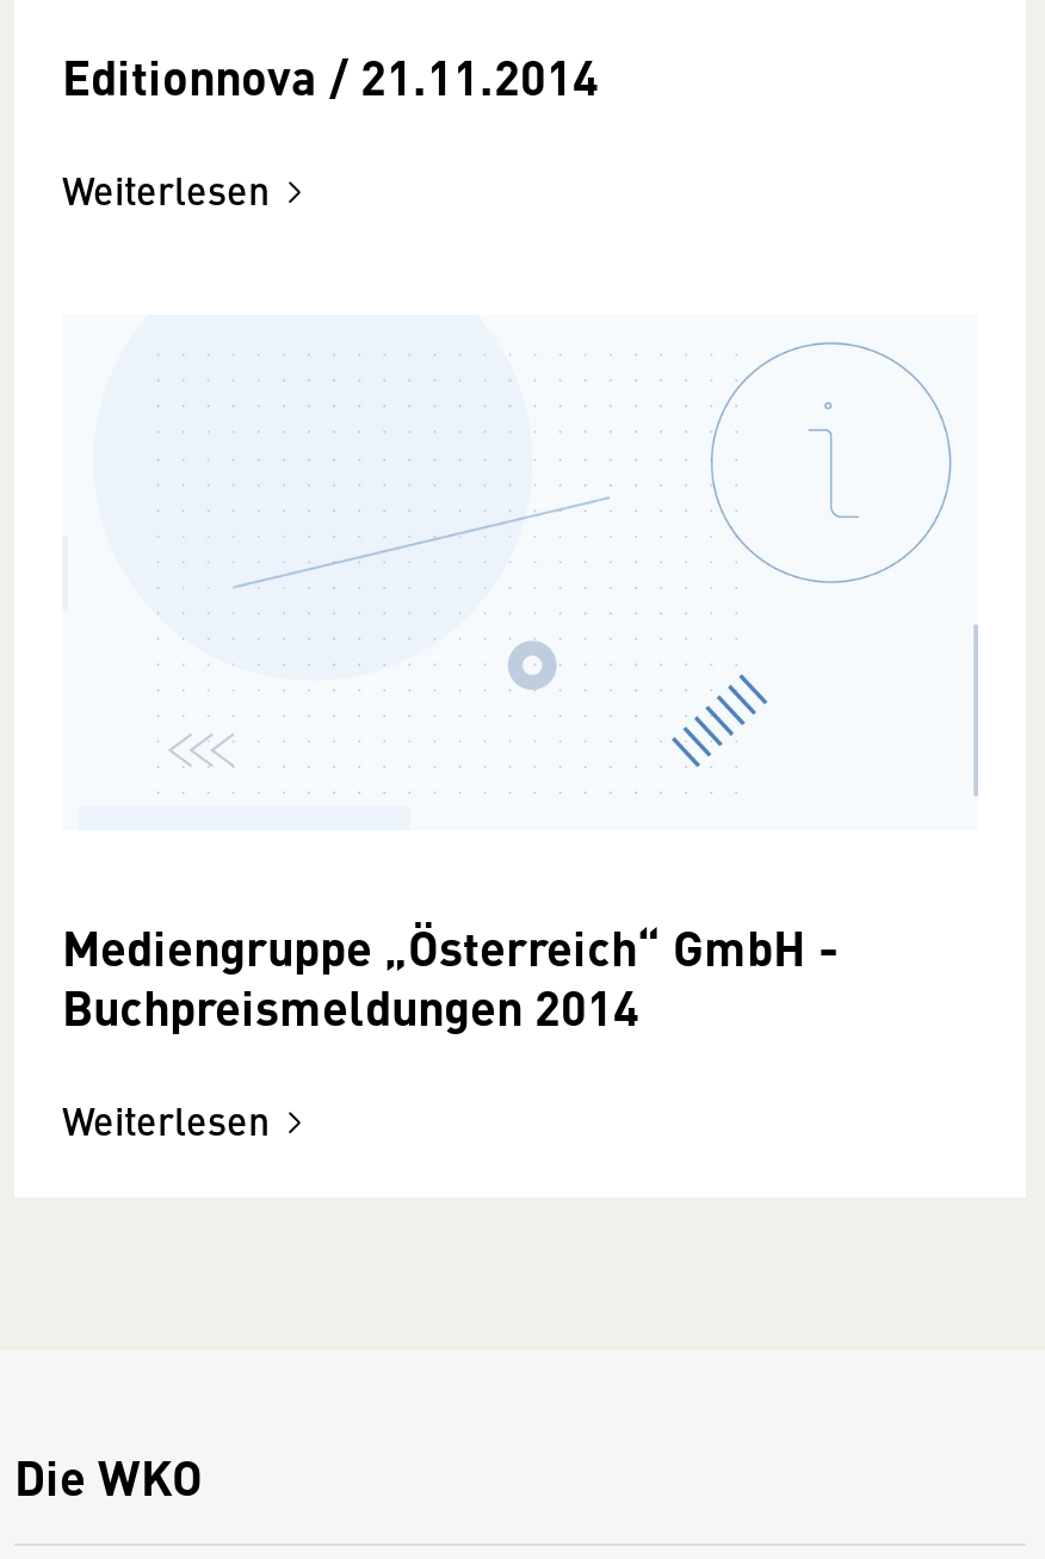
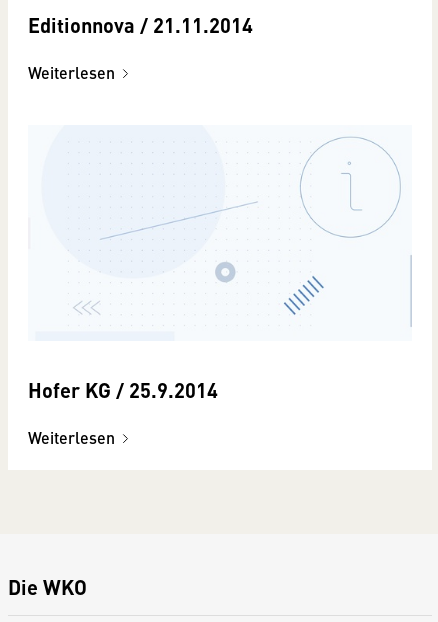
[62,911,840,1040] Mediengruppe „Österreich“ GmbH - | Buchpreismeldungen 2014 -> [28,375,218,404] Hofer KG / 25.9.2014

